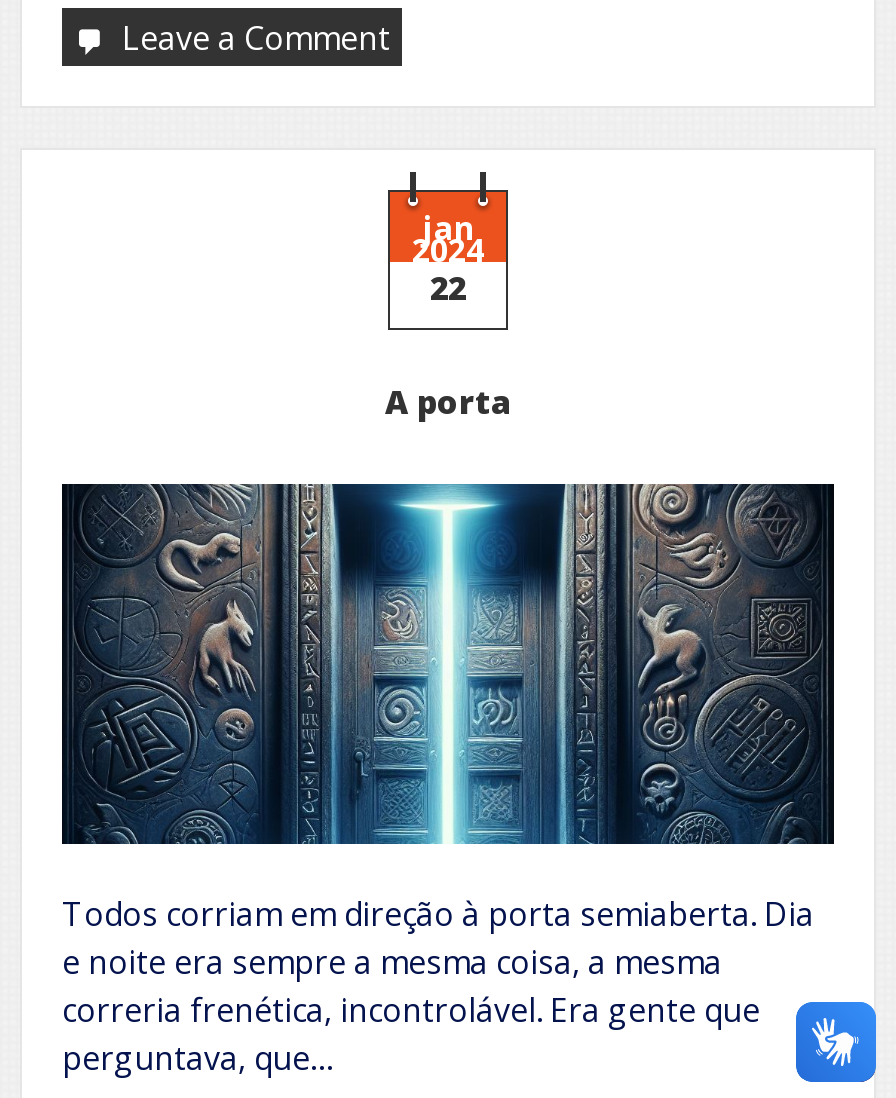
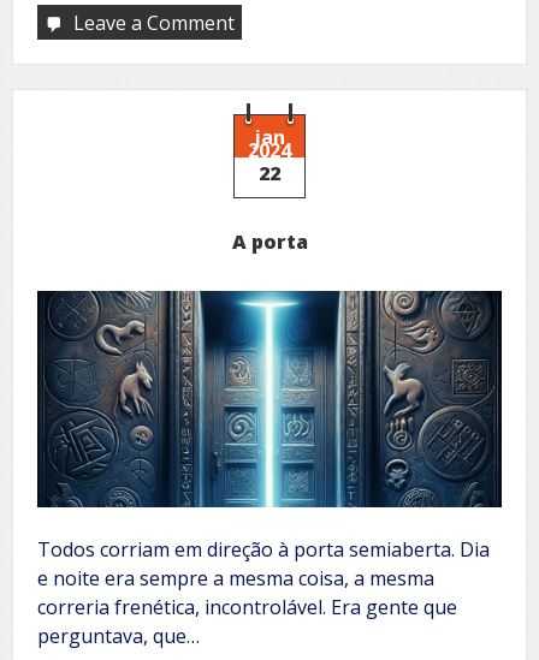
[794,1000,878,1084] [image] -> none

